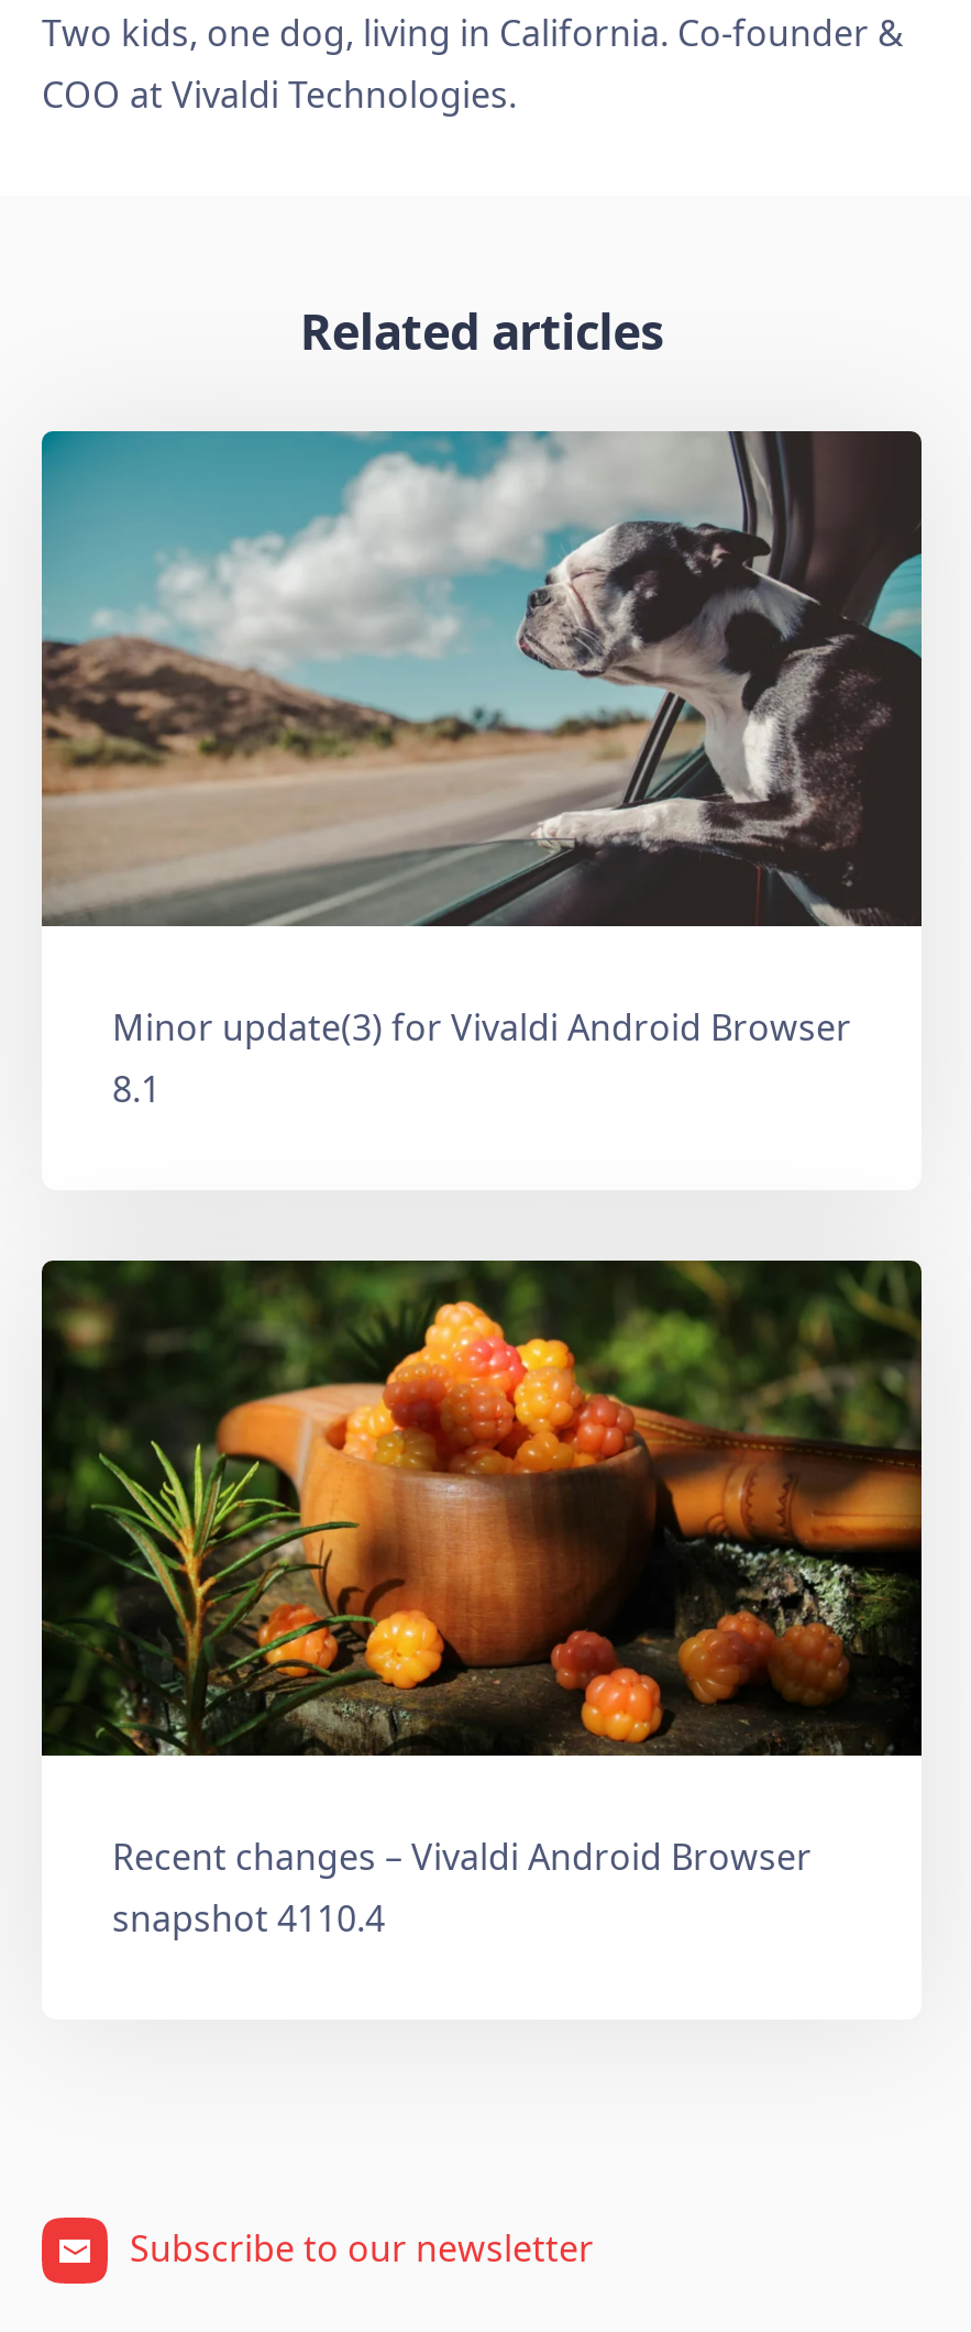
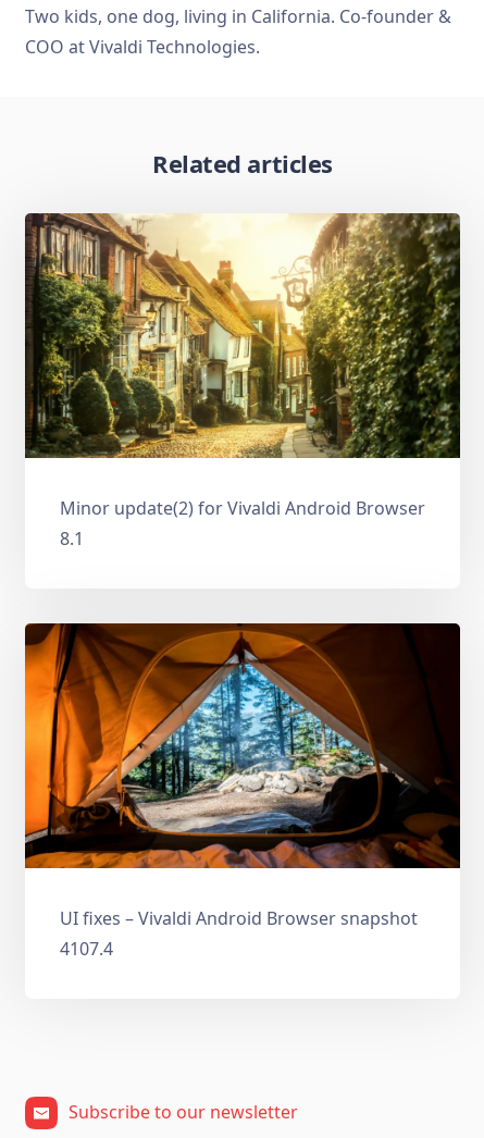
[40,429,924,1051] [image] | Minor update(3) for Vivaldi Android Browser -> [24,212,461,520] [image] | Minor update(2) for Vivaldi Android Browser
[40,1261,924,1942] [image] | Recent changes – Vivaldi Android Browser | snapshot 4110.4 -> [24,623,460,960] [image] | UI fixes – Vivaldi Android Browser snapshot | 4107.4

